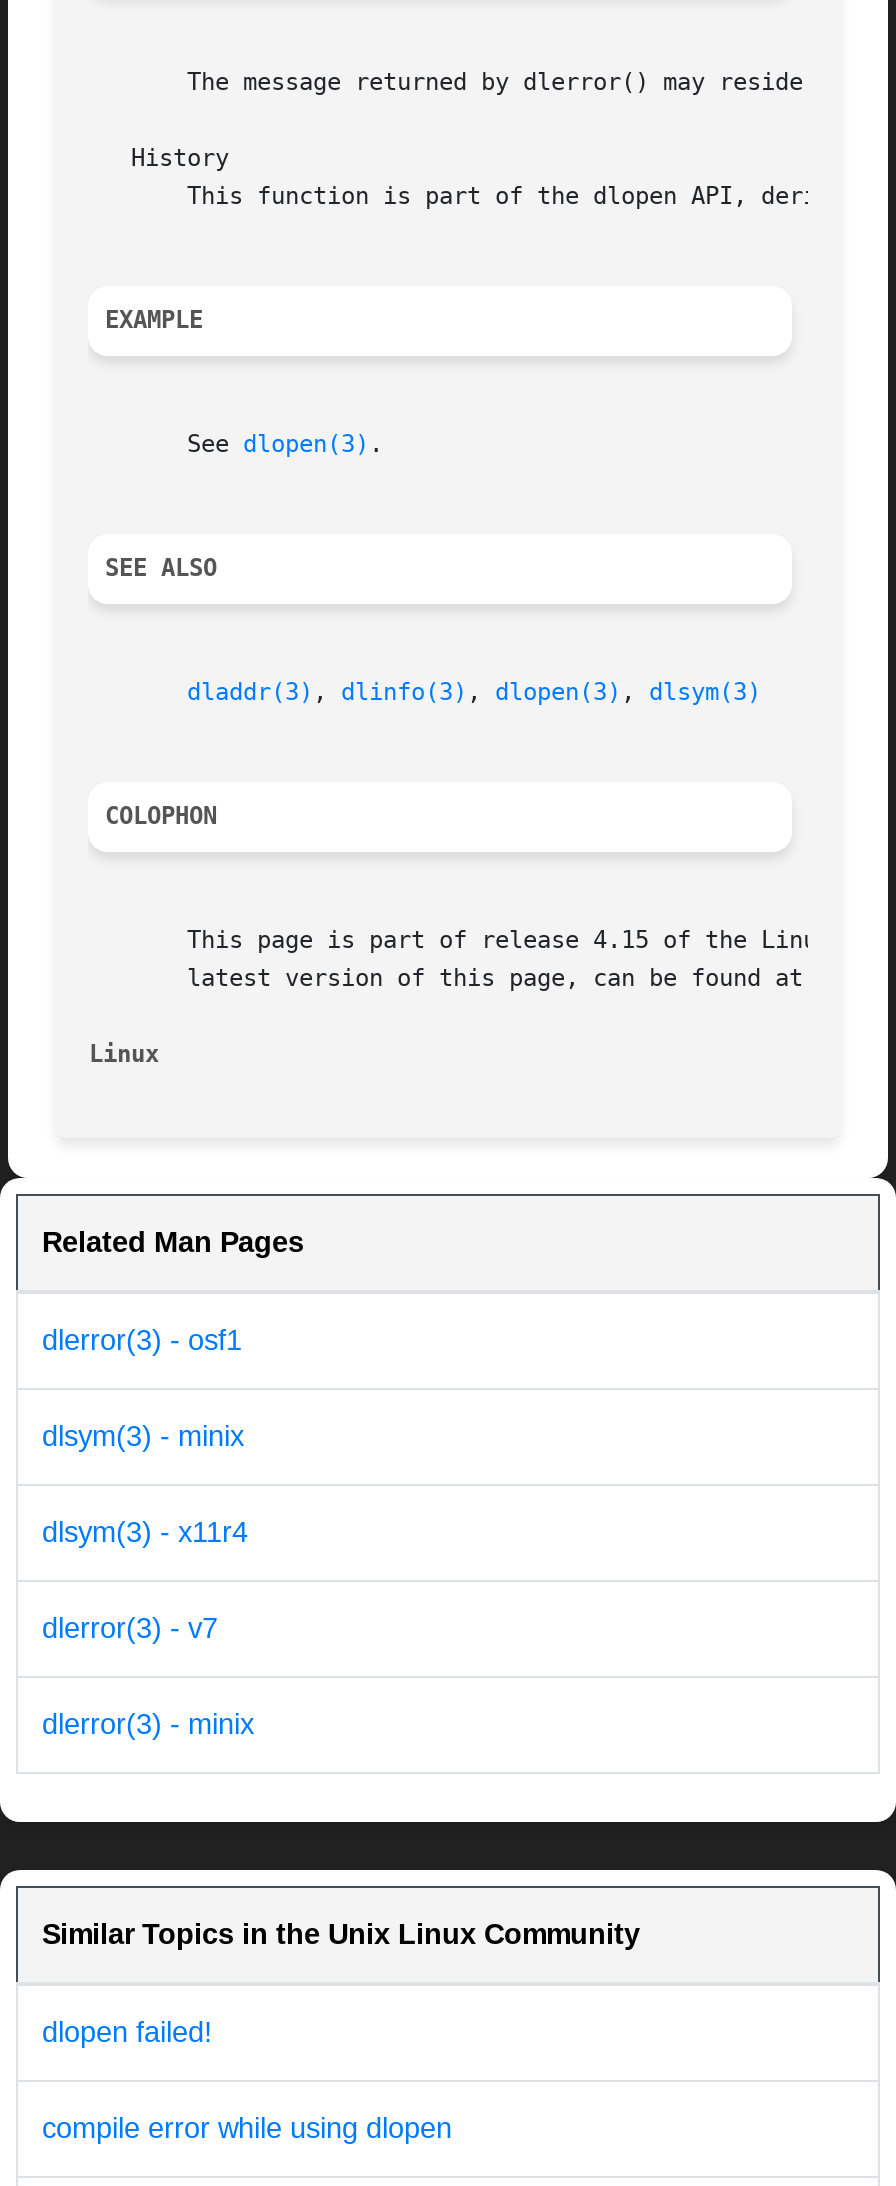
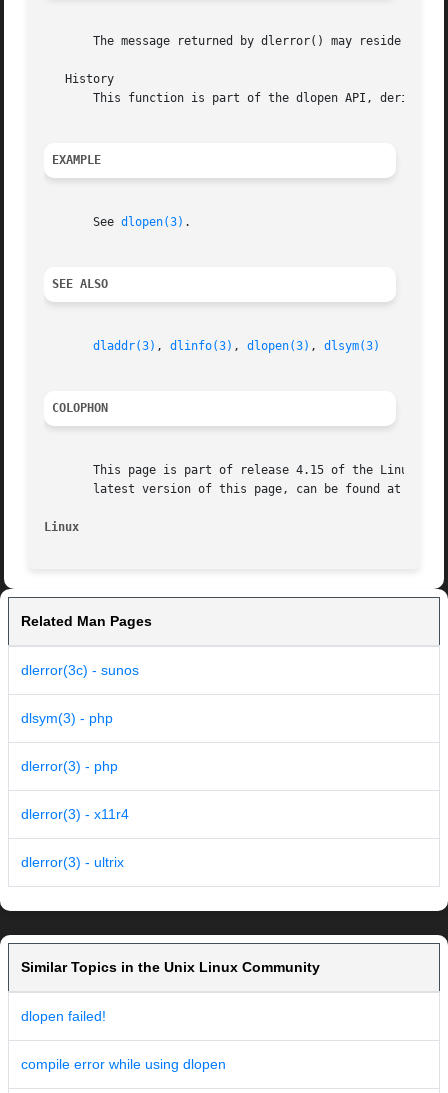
[42,1325,242,1357] dlerror(3) - osf1 -> [21,662,139,678] dlerror(3c) - sunos
[42,1421,244,1453] dlsym(3) - minix -> [21,710,113,726] dlsym(3) - php
[42,1517,248,1549] dlsym(3) - x11r4 -> [21,758,118,774] dlerror(3) - php
[42,1613,218,1645] dlerror(3) - v7 -> [21,806,129,822] dlerror(3) - x11r4
[42,1709,254,1741] dlerror(3) - minix -> [21,854,124,870] dlerror(3) - ultrix

